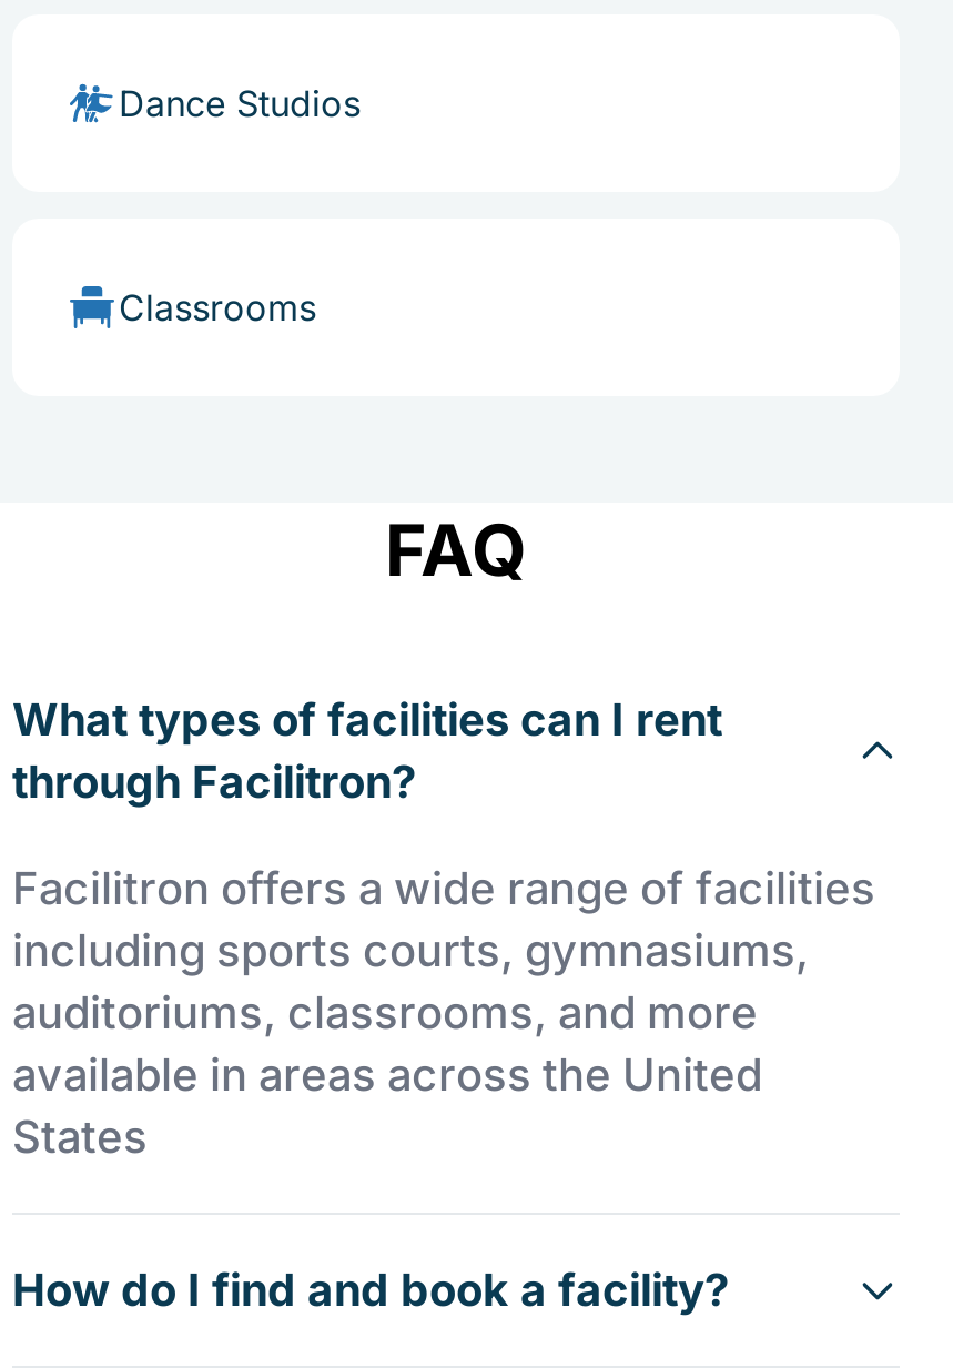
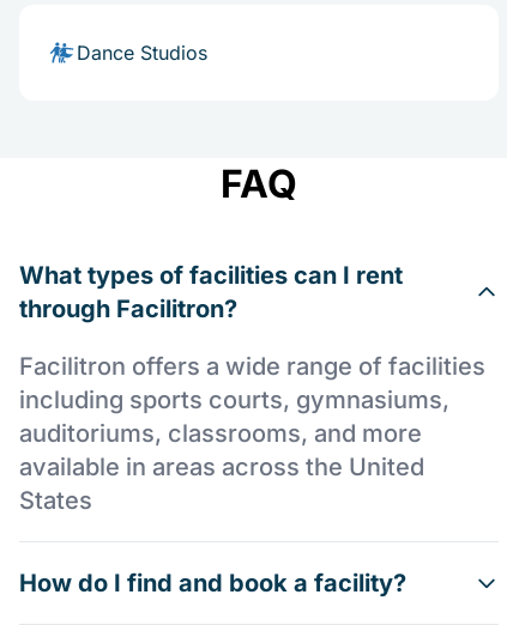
[119,286,316,330] Classrooms -> none

